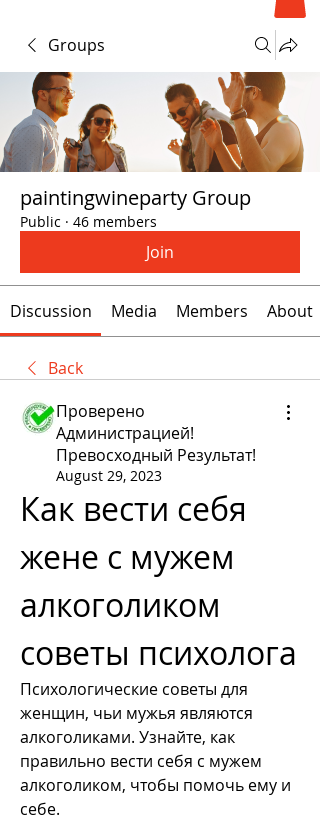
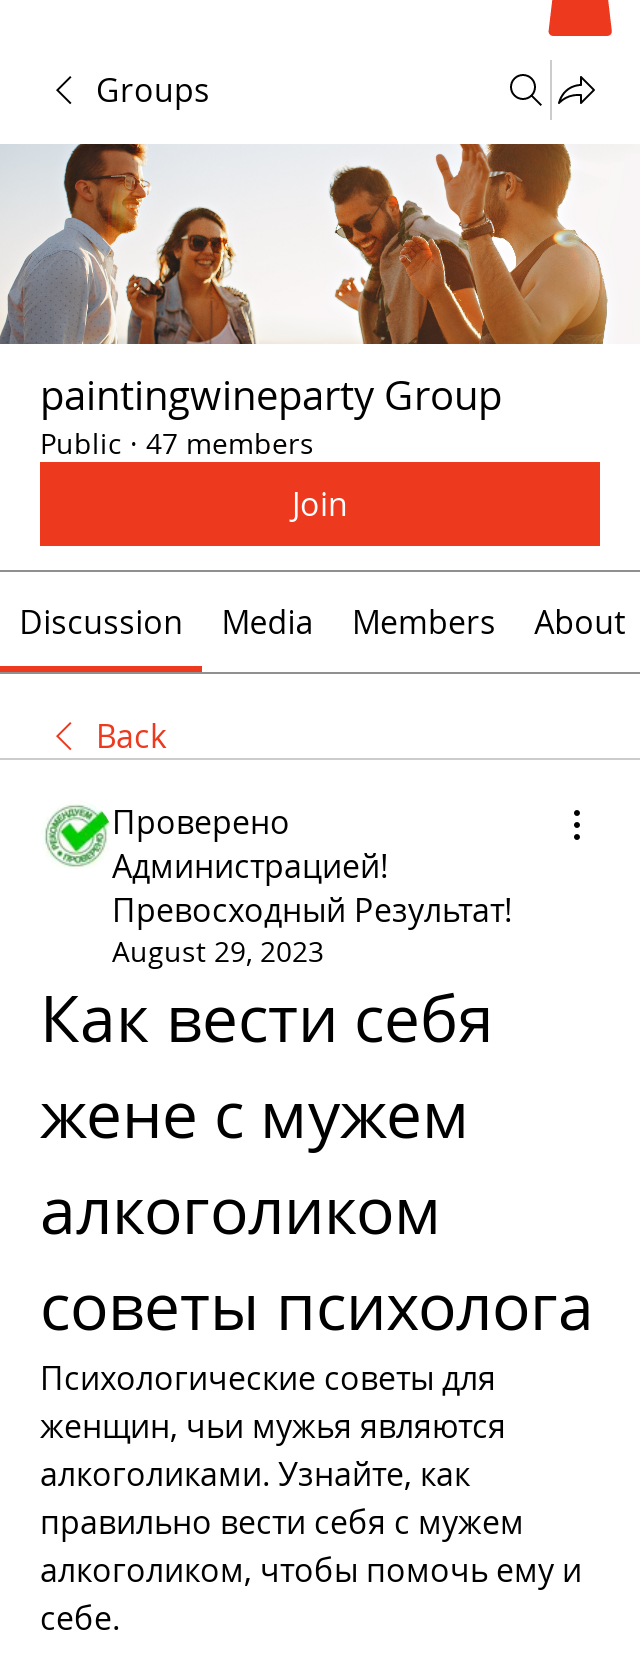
[20,212,157,231] Public · 46 members -> [40,423,314,461] Public · 47 members

